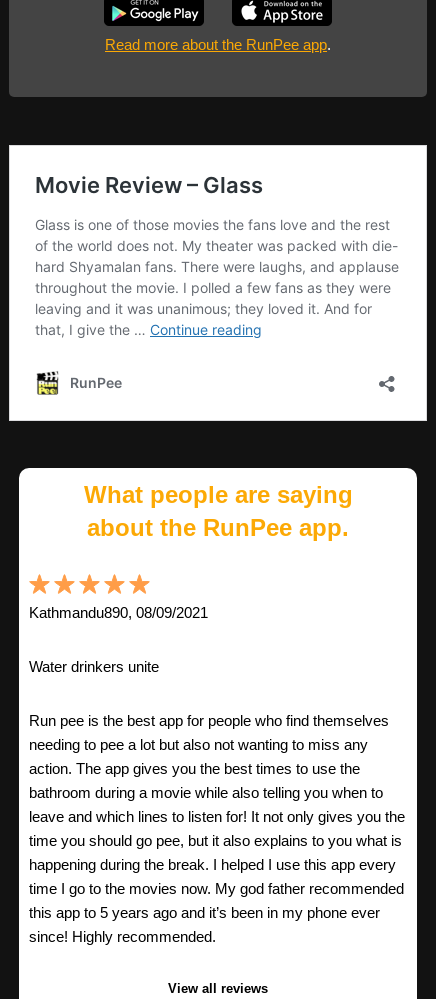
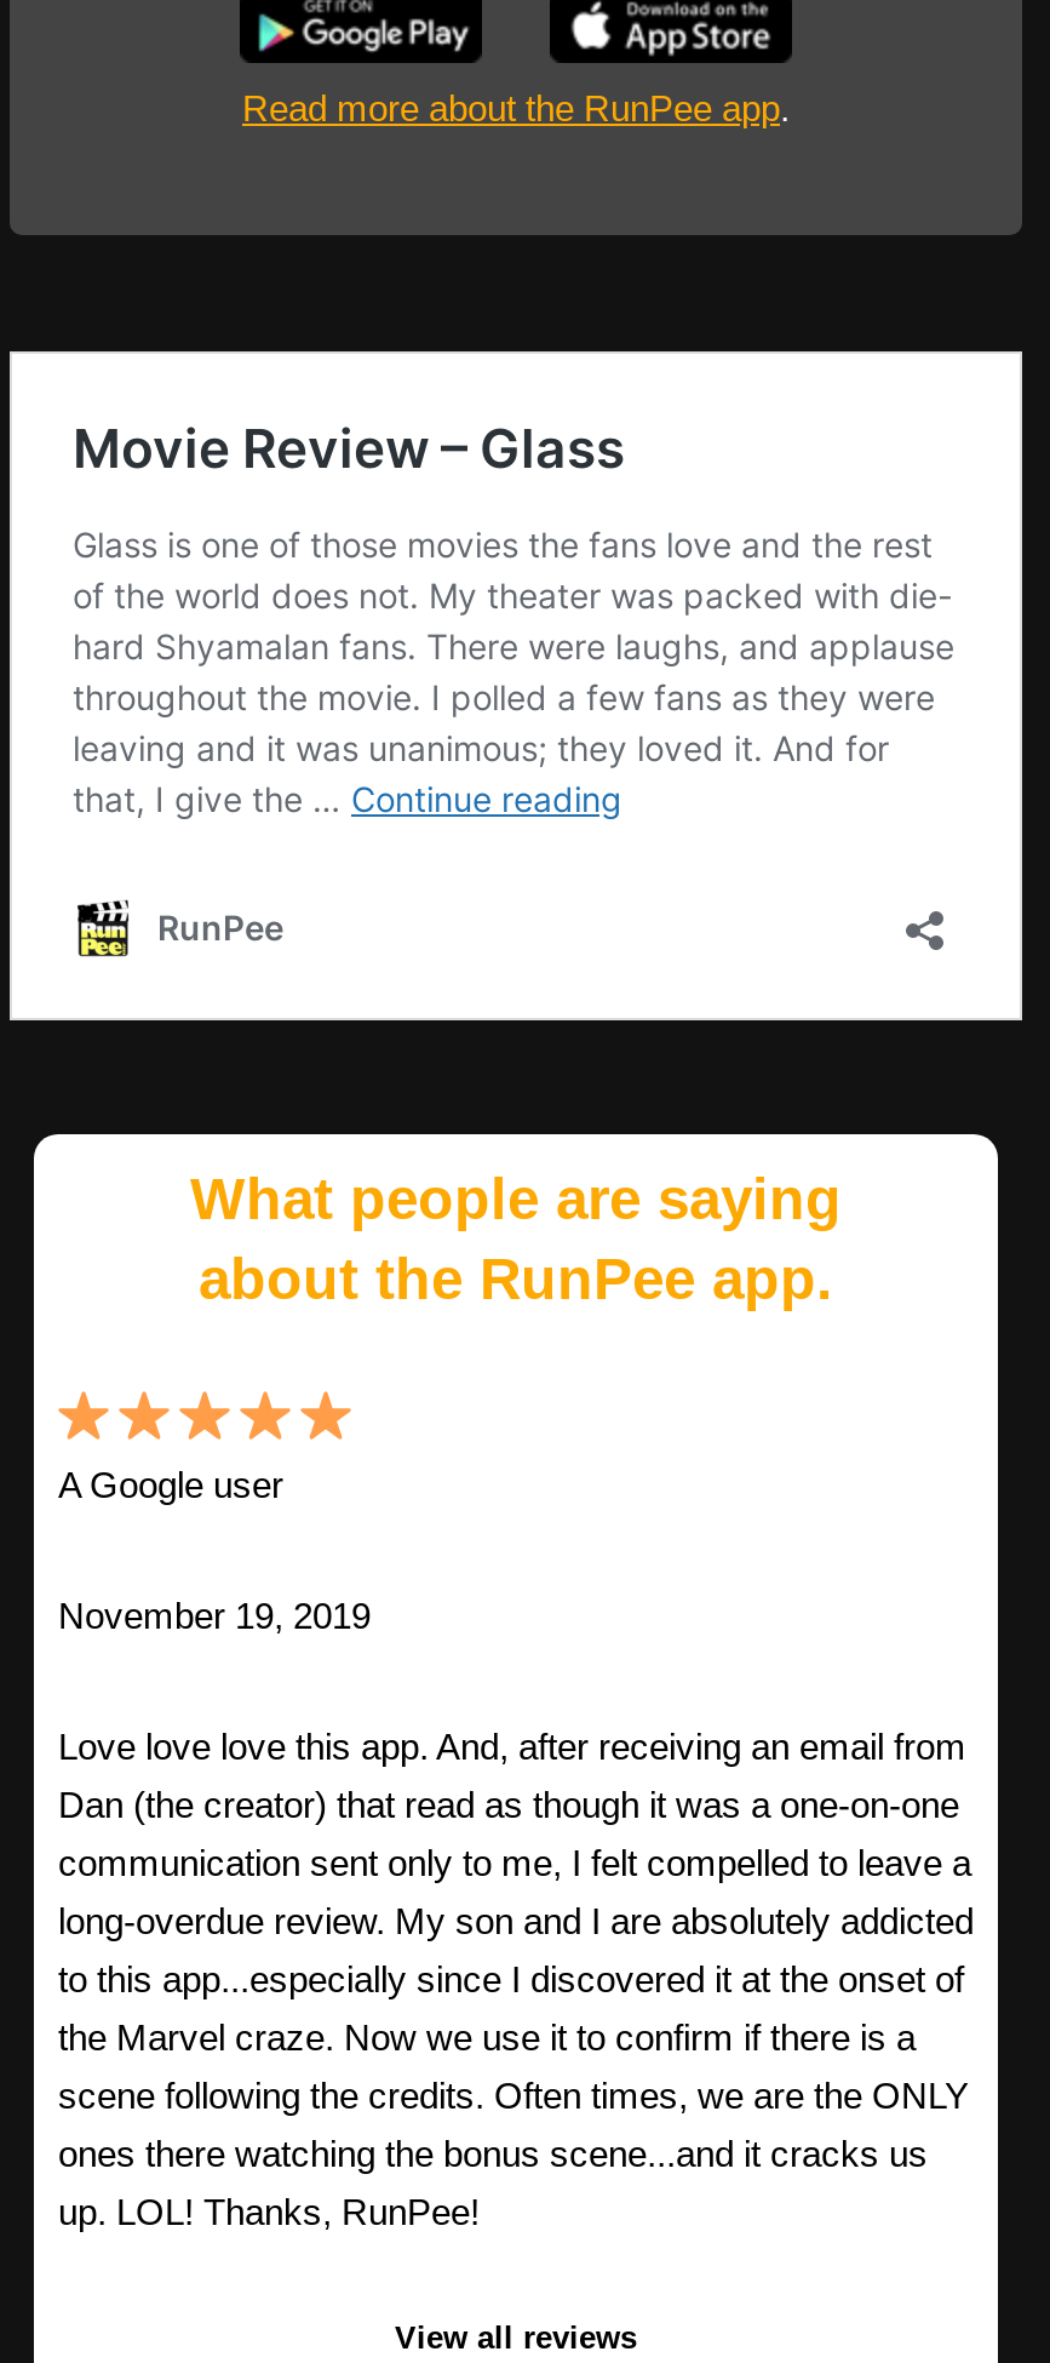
[29,604,208,621] Kathmandu890, 08/09/2021 -> [58,1464,283,1505] A Google user
[29,658,159,675] Water drinkers unite -> [58,1595,371,1636] November 19, 2019
[29,712,405,945] Run pee is the best app for people who find themselves | needing to pee a lot but also not wanting to miss any | action. The app gives you the best times to use the | bathroom during a movie while also telling you when to | leave and which lines to listen for! It not only gives you the | time you should go pee, but it also explains to you what is | happening during the break. I helped I use this app every | time I go to the movies now. My god father recommended | this app to 5 years ago and it’s been in my phone ever | since! Highly recommended. -> [58,1726,974,2232] Love love love this app. And, after receiving an email from | Dan (the creator) that read as though it was a one-on-one | communication sent only to me, I felt compelled to leave a | long-overdue review. My son and I are absolutely addicted | to this app...especially since I discovered it at the onset of | the Marvel craze. Now we use it to confirm if there is a | scene following the credits. Often times, we are the ONLY | ones there watching the bonus scene...and it cracks us | up. LOL! Thanks, RunPee!

